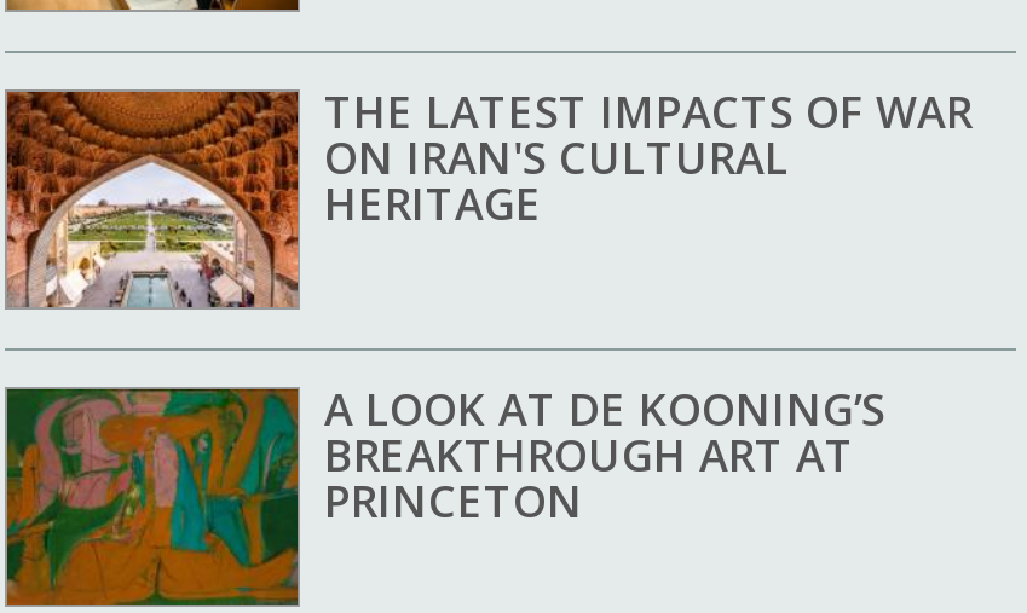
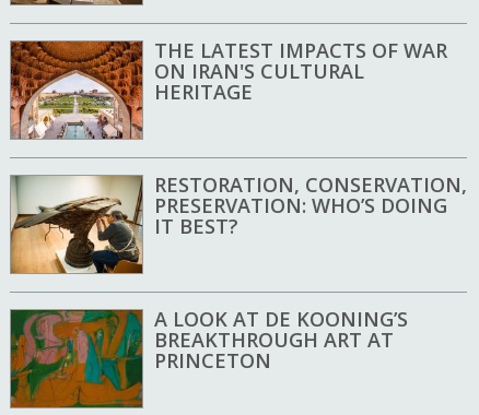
none -> [10,172,467,273] [image] | RESTORATION, CONSERVATION, | PRESERVATION: WHO’S DOING | IT BEST?

